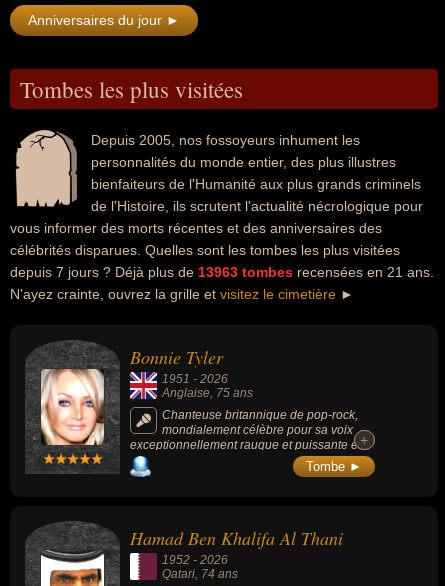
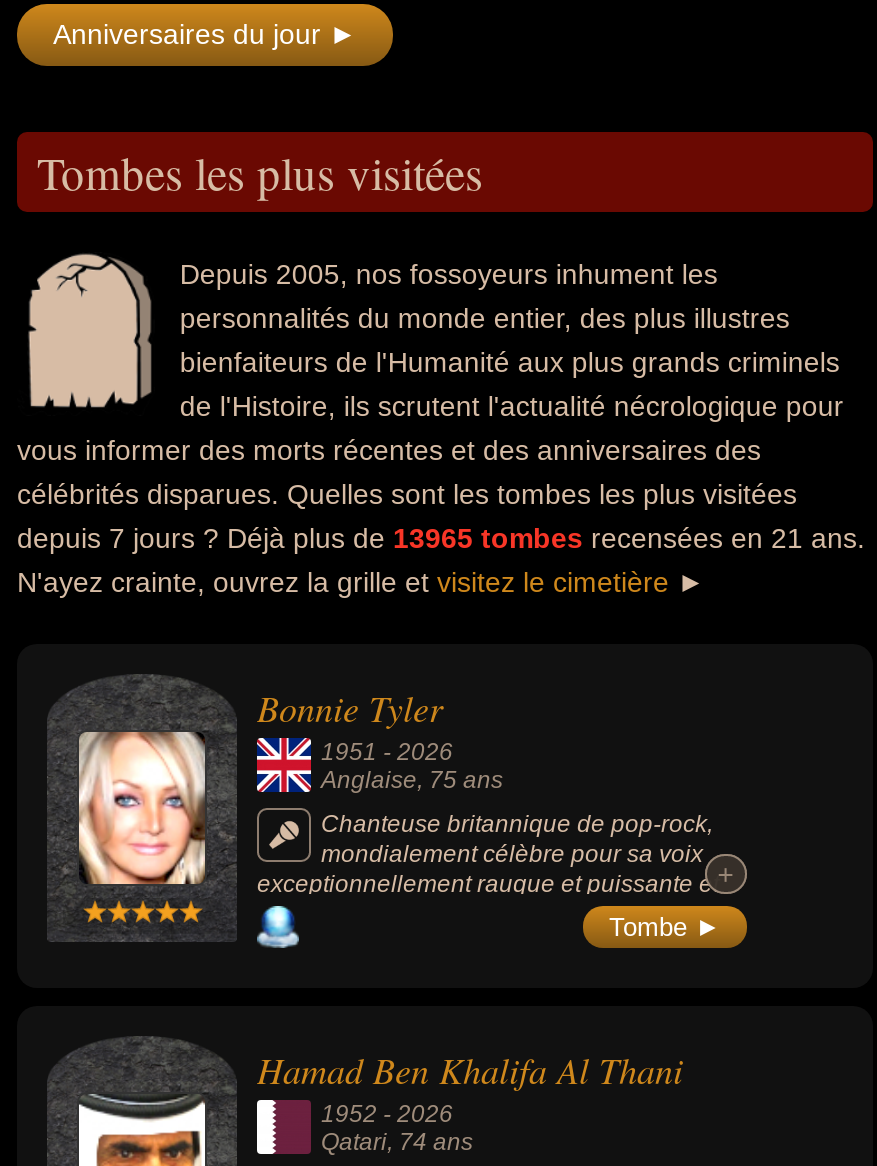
[10,264,434,280] depuis 7 jours ? Déjà plus de 13963 tombes recensées en 21 ans. -> [17,522,865,554] depuis 7 jours ? Déjà plus de 13965 tombes recensées en 21 ans.

